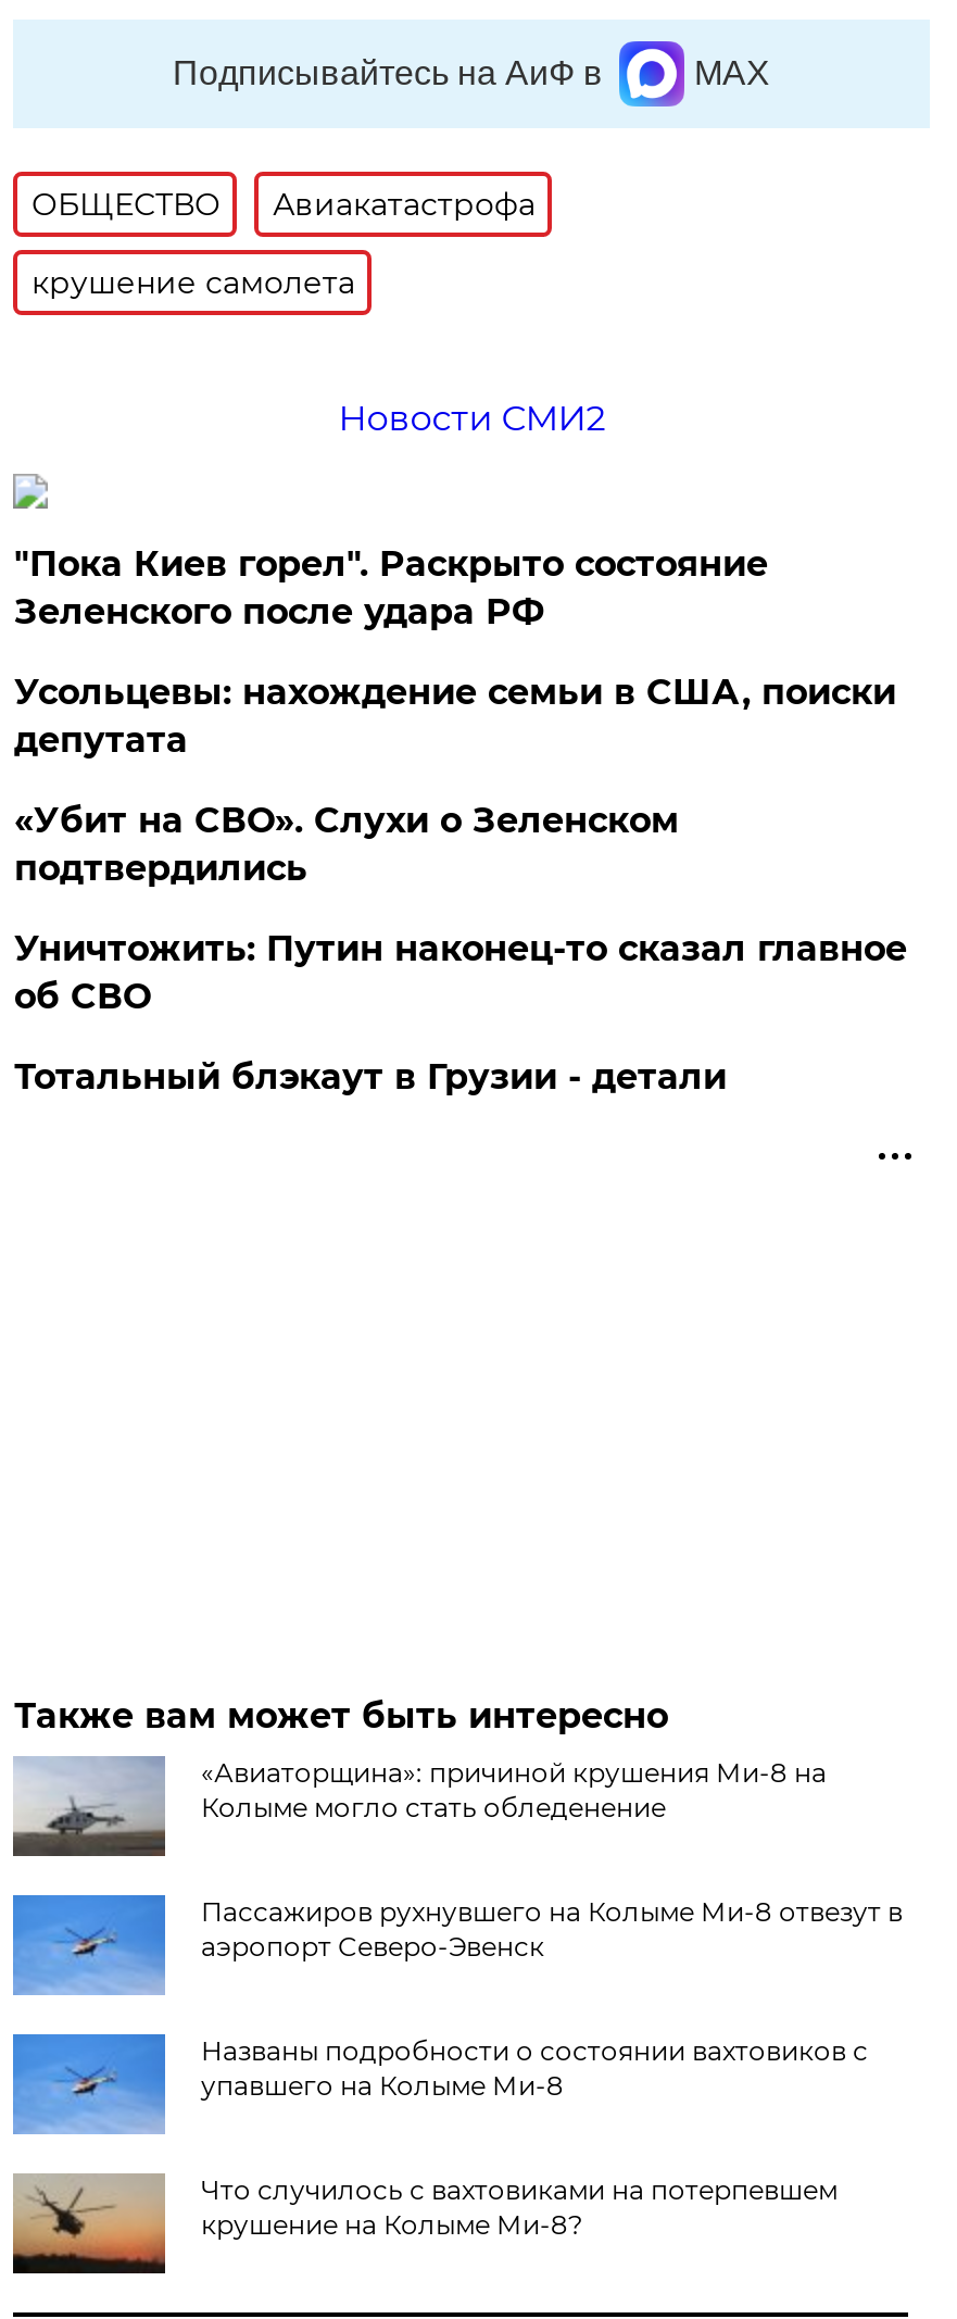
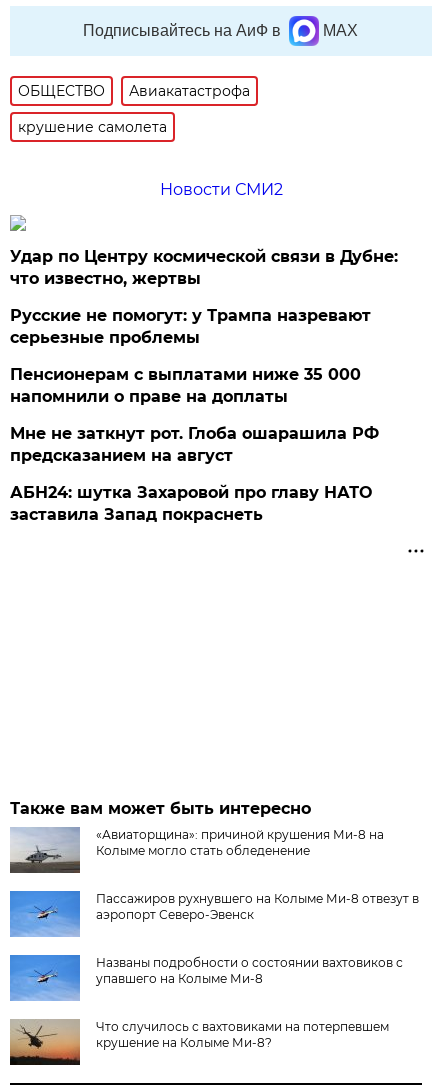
[14,543,768,632] "Пока Киев горел". Раскрыто состояние | Зеленского после удара РФ -> [10,247,398,288] Удар по Центру космической связи в Дубне: | что известно, жертвы
[14,672,896,761] Усольцевы: нахождение семьи в США, поиски | депутата -> [10,306,371,347] Русские не помогут: у Трампа назревают | серьезные проблемы
[14,800,679,889] «Убит на СВО». Слухи о Зеленском | подтвердились -> [10,365,361,406] Пенсионерам с выплатами ниже 35 000 | напомнили о праве на доплаты
[14,928,907,1017] Уничтожить: Путин наконец-то сказал главное | об СВО -> [10,424,379,465] Мне не заткнут рот. Глоба ошарашила РФ | предсказанием на август
[14,1056,726,1098] Тотальный блэкаут в Грузии - детали -> [10,483,372,524] АБН24: шутка Захаровой про главу НАТО | заставила Запад покраснеть

